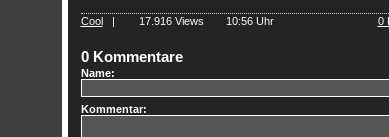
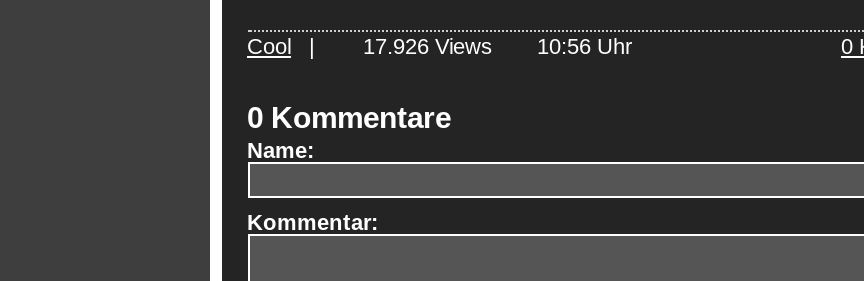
[138,15,212,27] 17.916 Views -> [363,34,511,58] 17.926 Views

